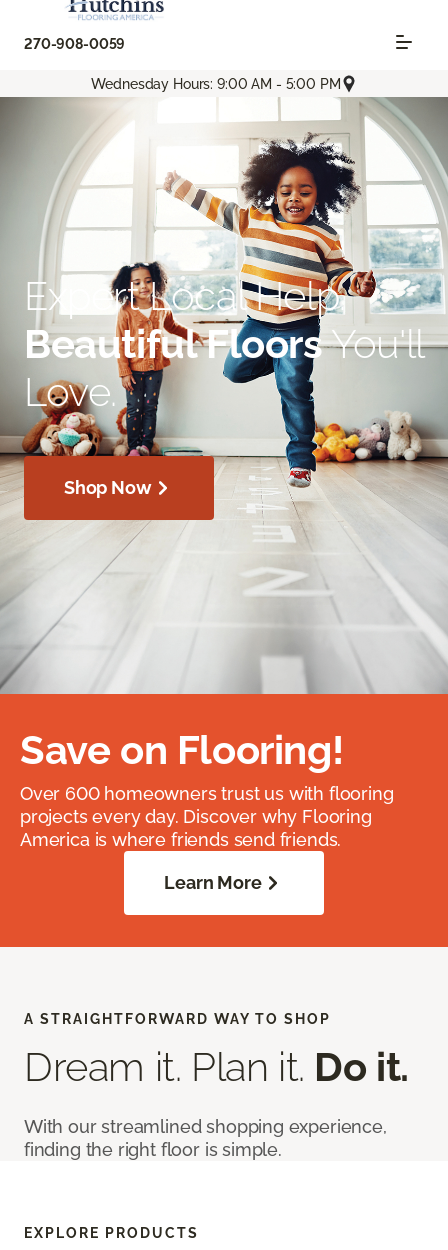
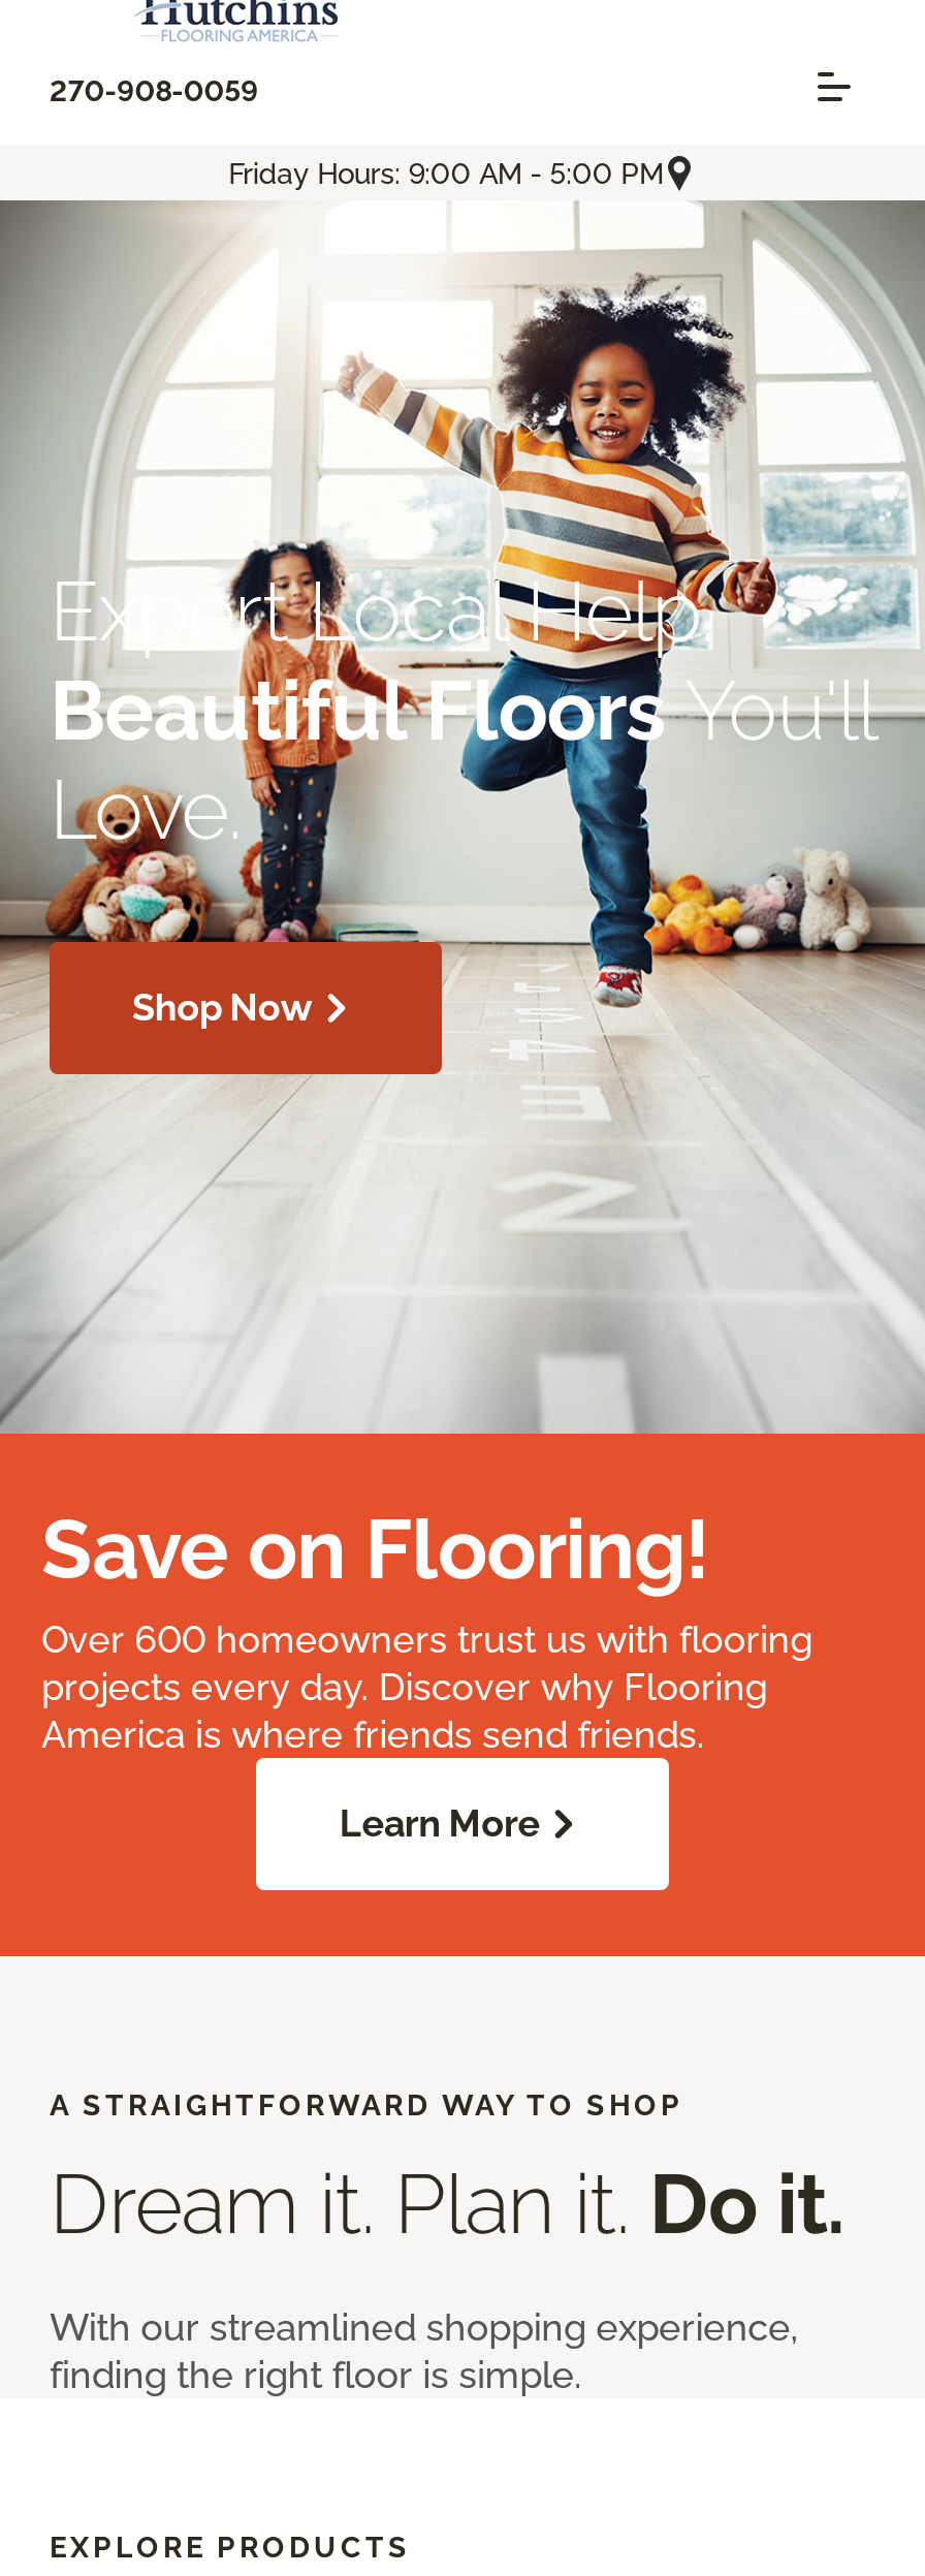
[91,76,341,92] Wednesday Hours: 9:00 AM - 5:00 PM -> [229,156,663,189] Friday Hours: 9:00 AM - 5:00 PM

